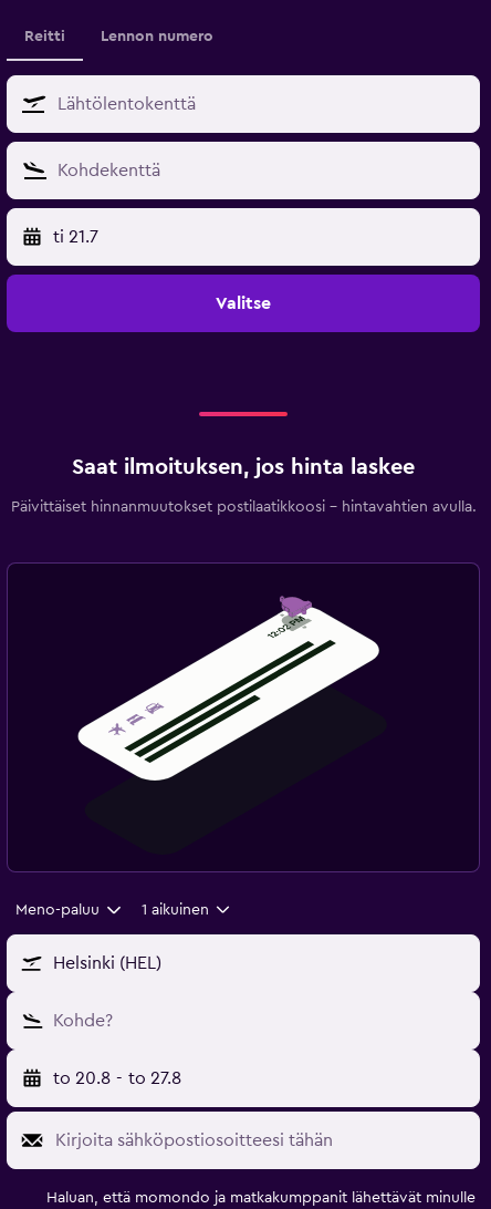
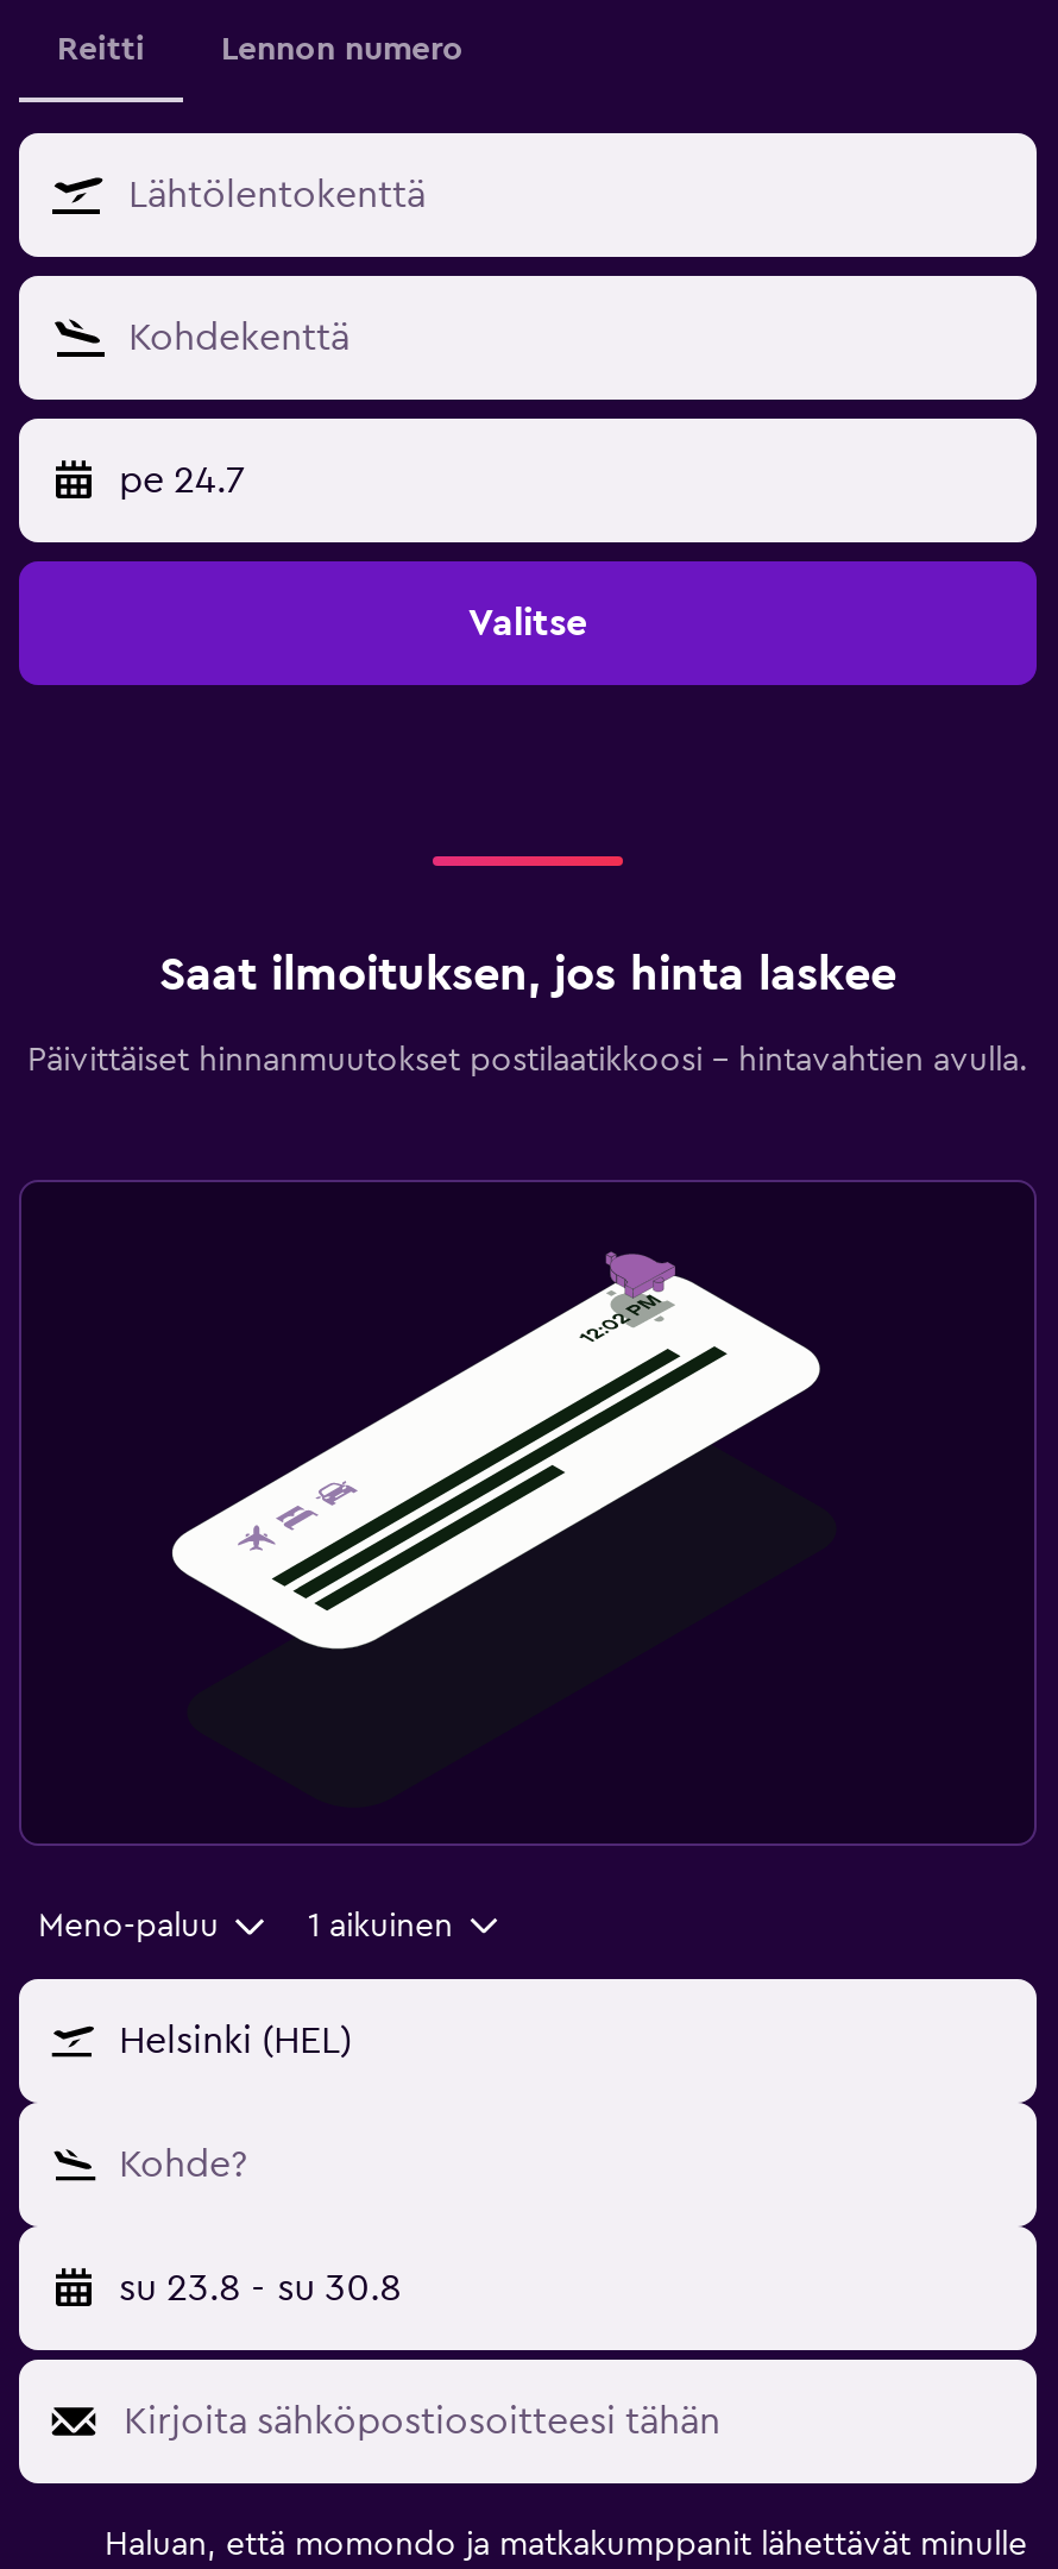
[53,228,98,245] ti 21.7 -> [119,460,245,498] pe 24.7
[53,1069,181,1087] to 20.8 - to 27.8 -> [119,2268,401,2306] su 23.8 - su 30.8

